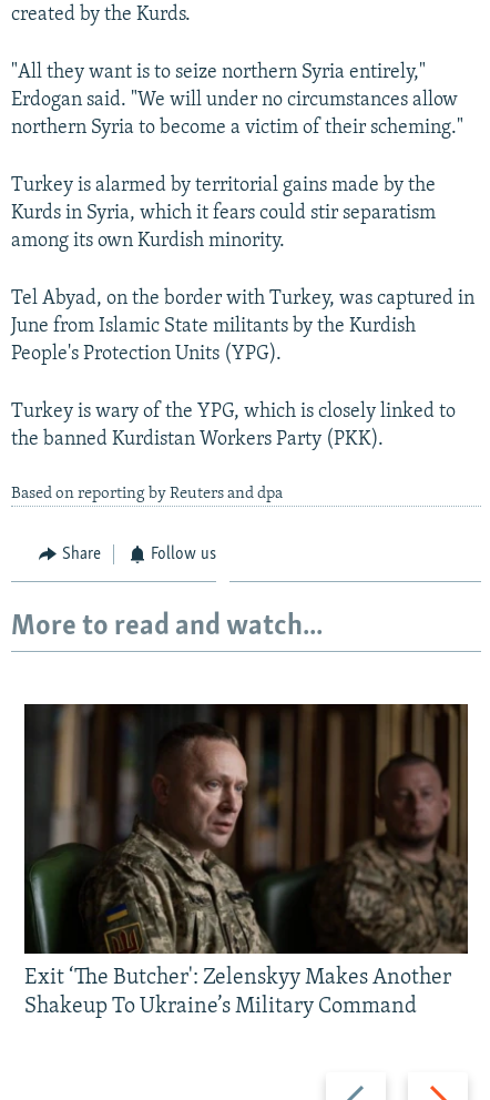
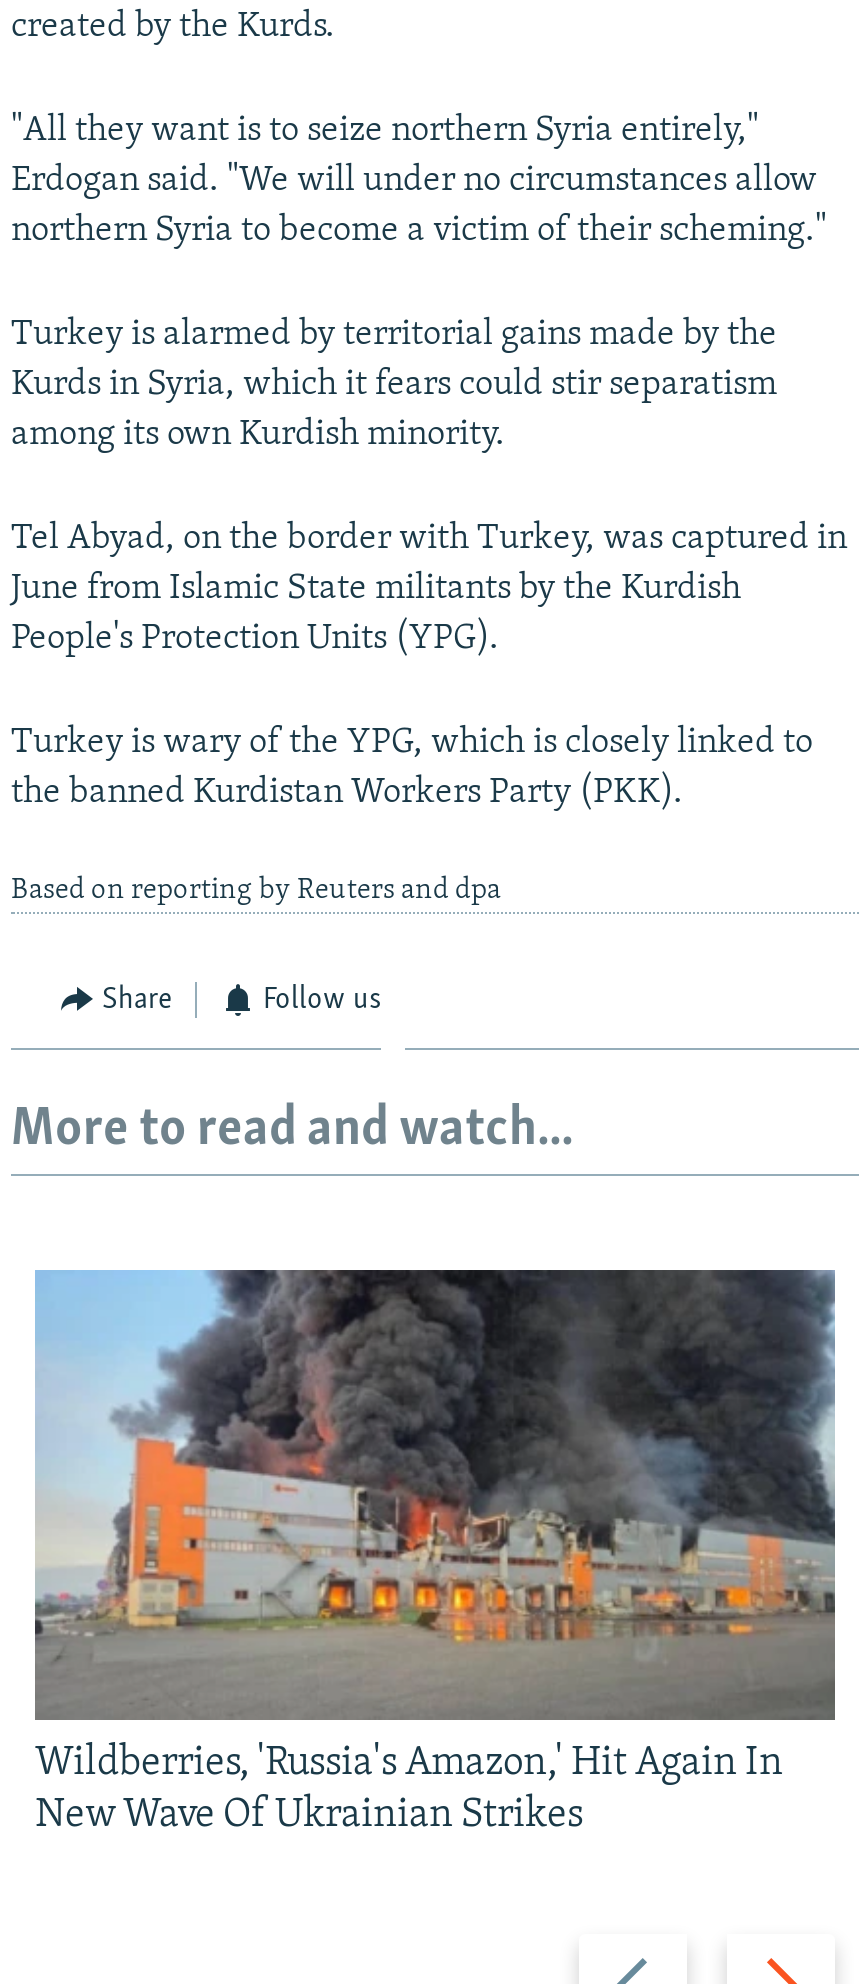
[23,703,469,1018] [image] | Exit ‘The Butcher': Zelenskyy Makes Another | Shakeup To Ukraine’s Military Command -> [33,1268,837,1836] [image] | Wildberries, 'Russia's Amazon,' Hit Again In | New Wave Of Ukrainian Strikes

